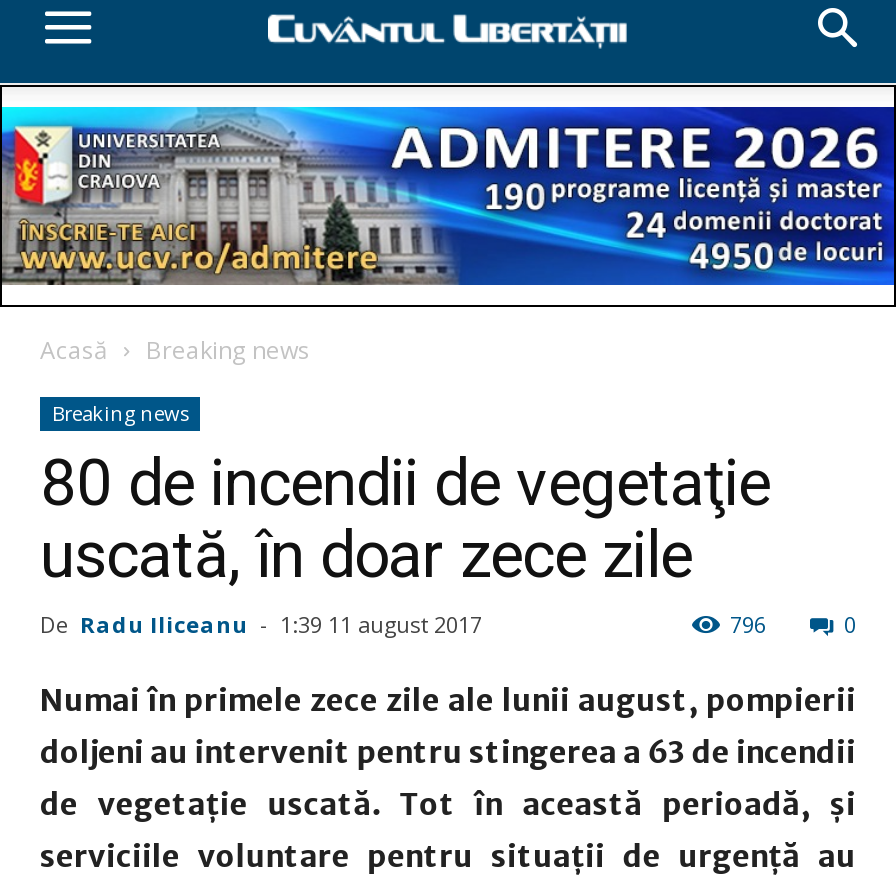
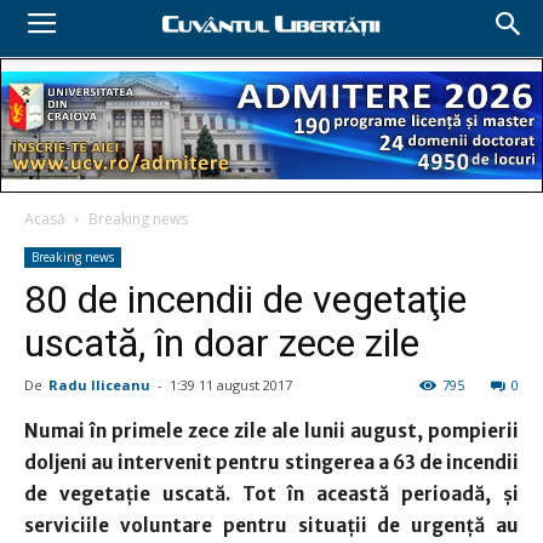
[730,609,766,639] 796 -> [442,376,464,394] 795

